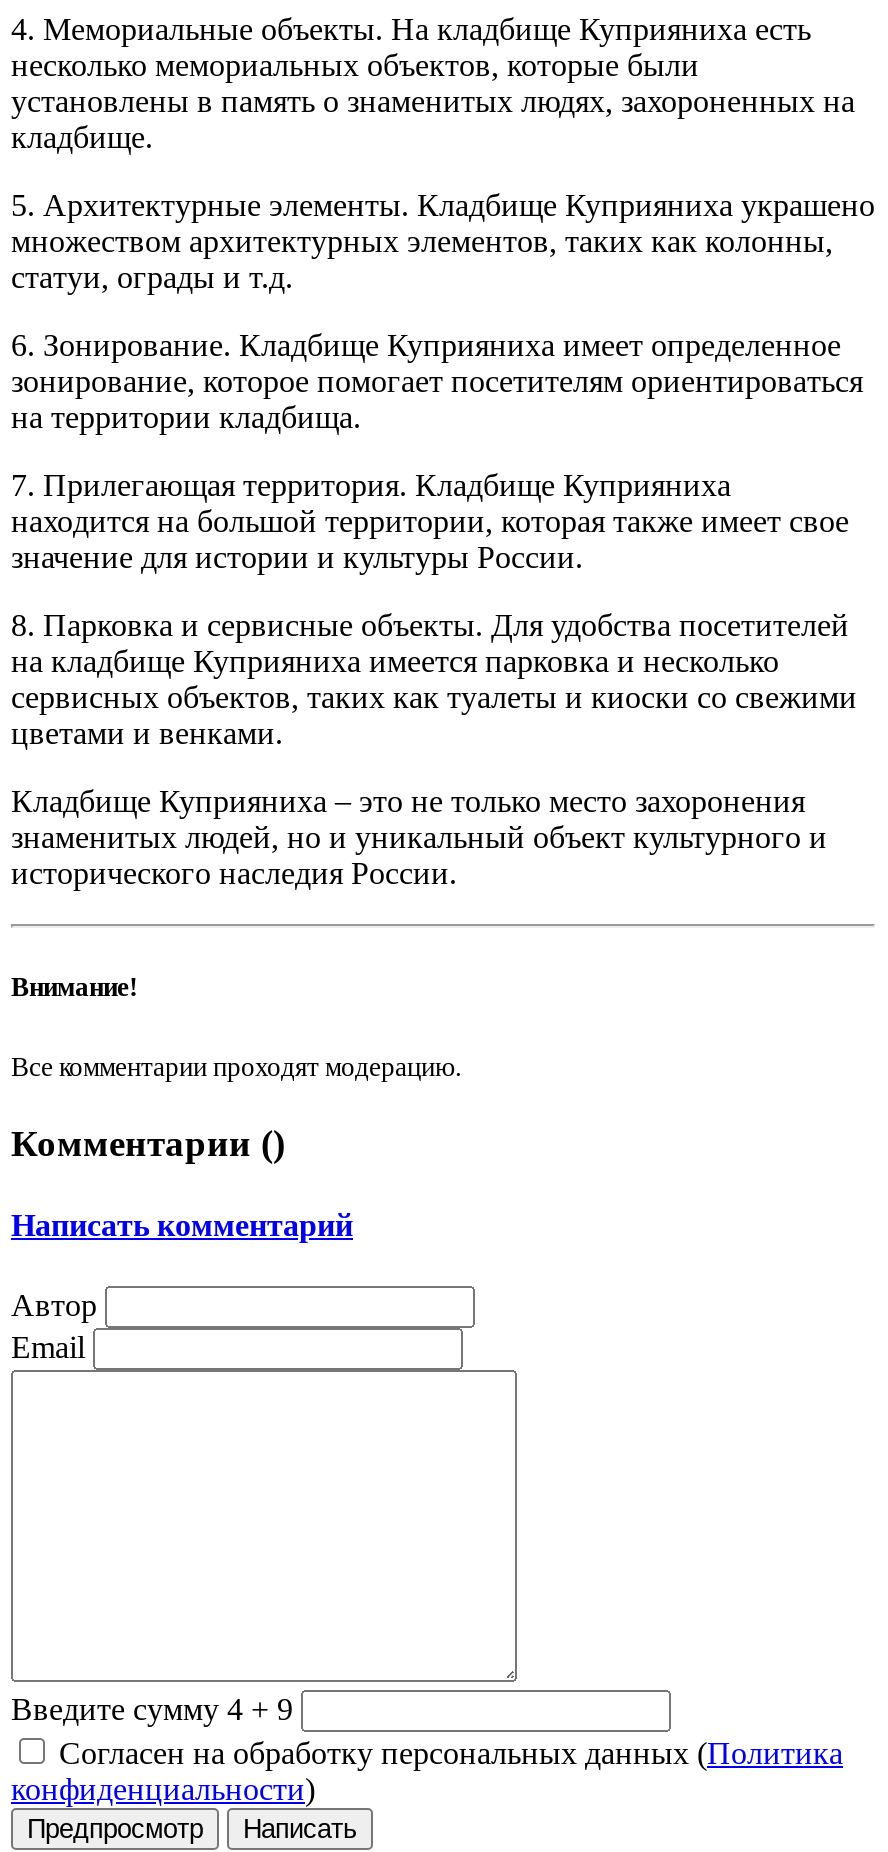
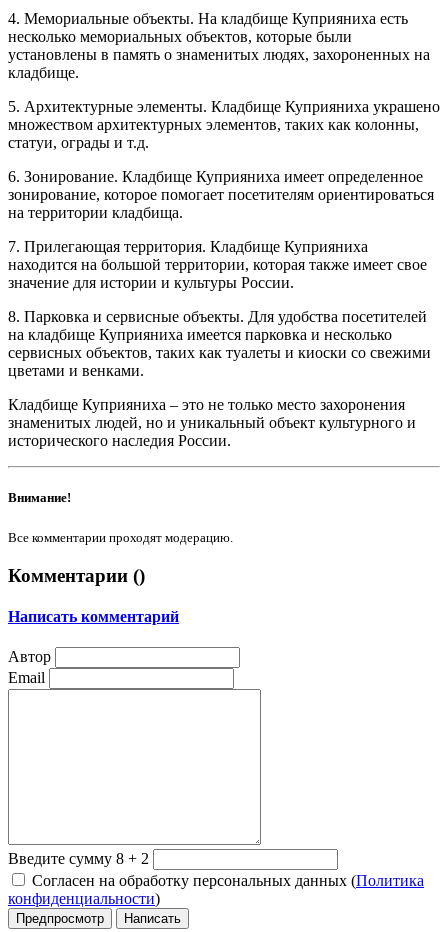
[11,1693,293,1727] Введите сумму 4 + 9 -> [8,850,149,867] Введите сумму 8 + 2

